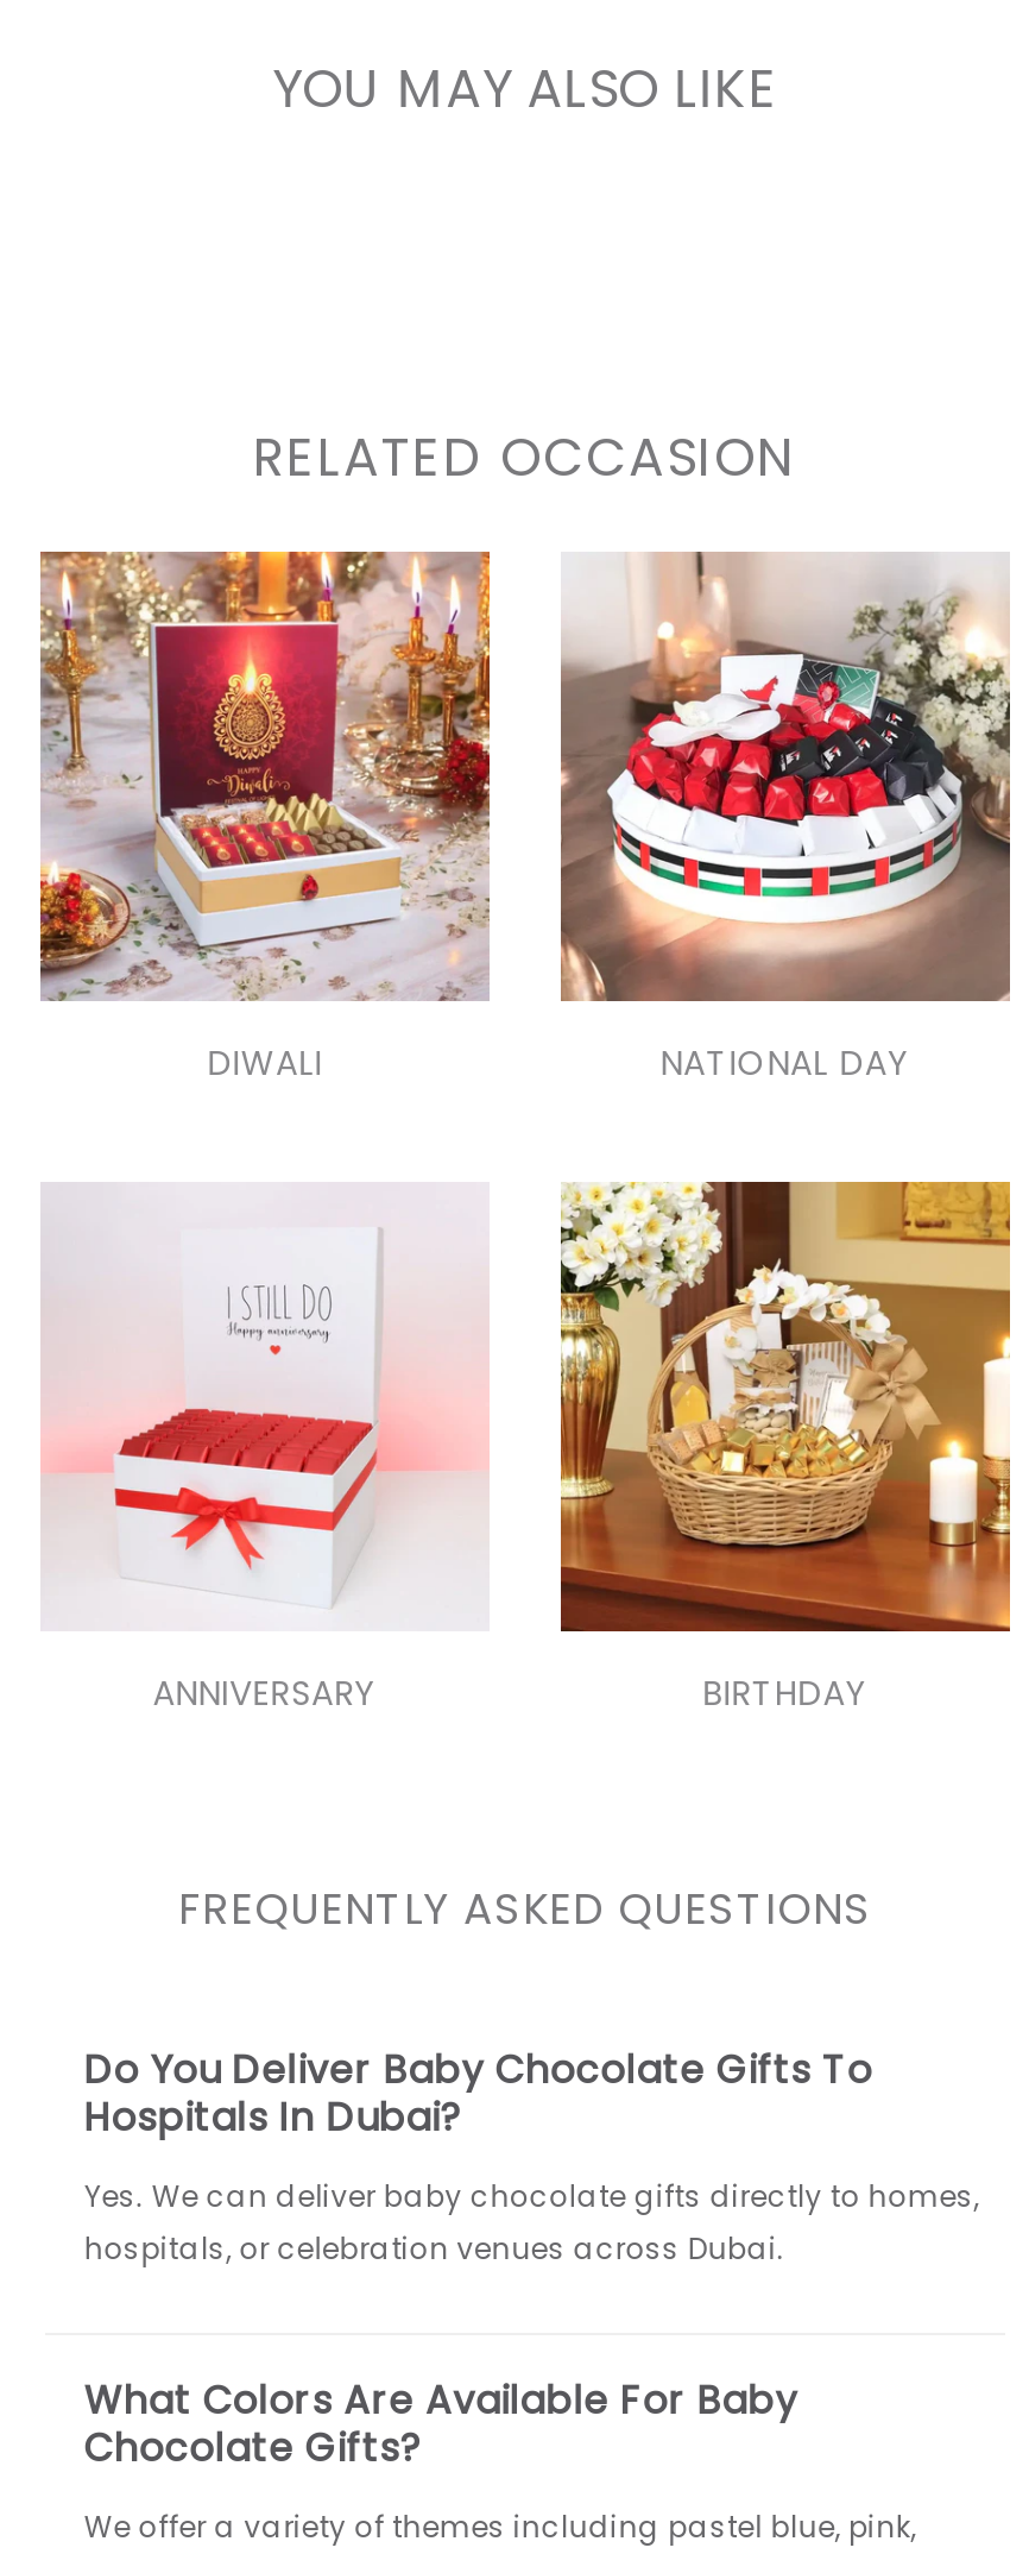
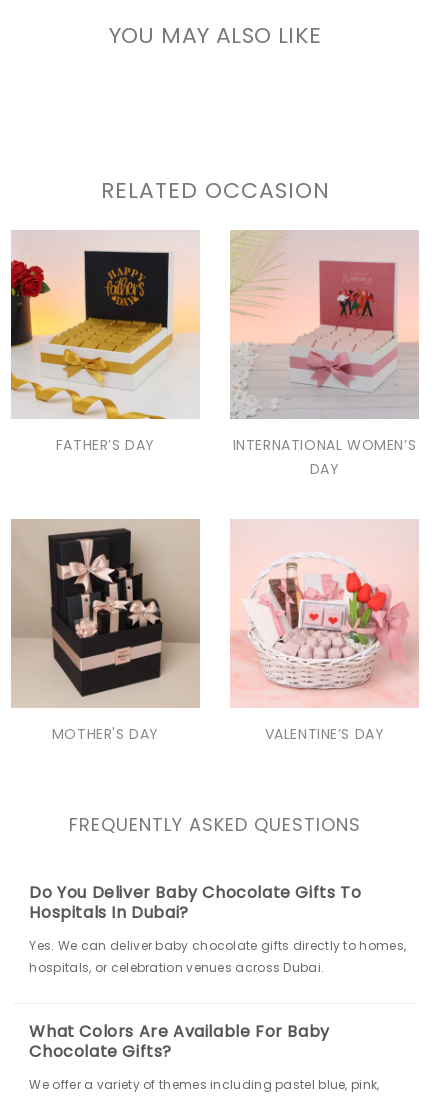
[38,549,910,1086] [image] | DIWALI | NATIONAL DAY -> [10,230,416,479] [image] | FATHER’S DAY | INTERNATIONAL WOMEN’S | DAY
[558,552,1012,963] [image] -> [230,230,419,418] [image]
[43,1184,868,1716] [image] | ANNIVERSARY | BIRTHDAY -> [11,519,384,744] [image] | MOTHER'S DAY | VALENTINE’S DAY
[558,1180,1012,1634] [image] -> [230,519,419,708] [image]

